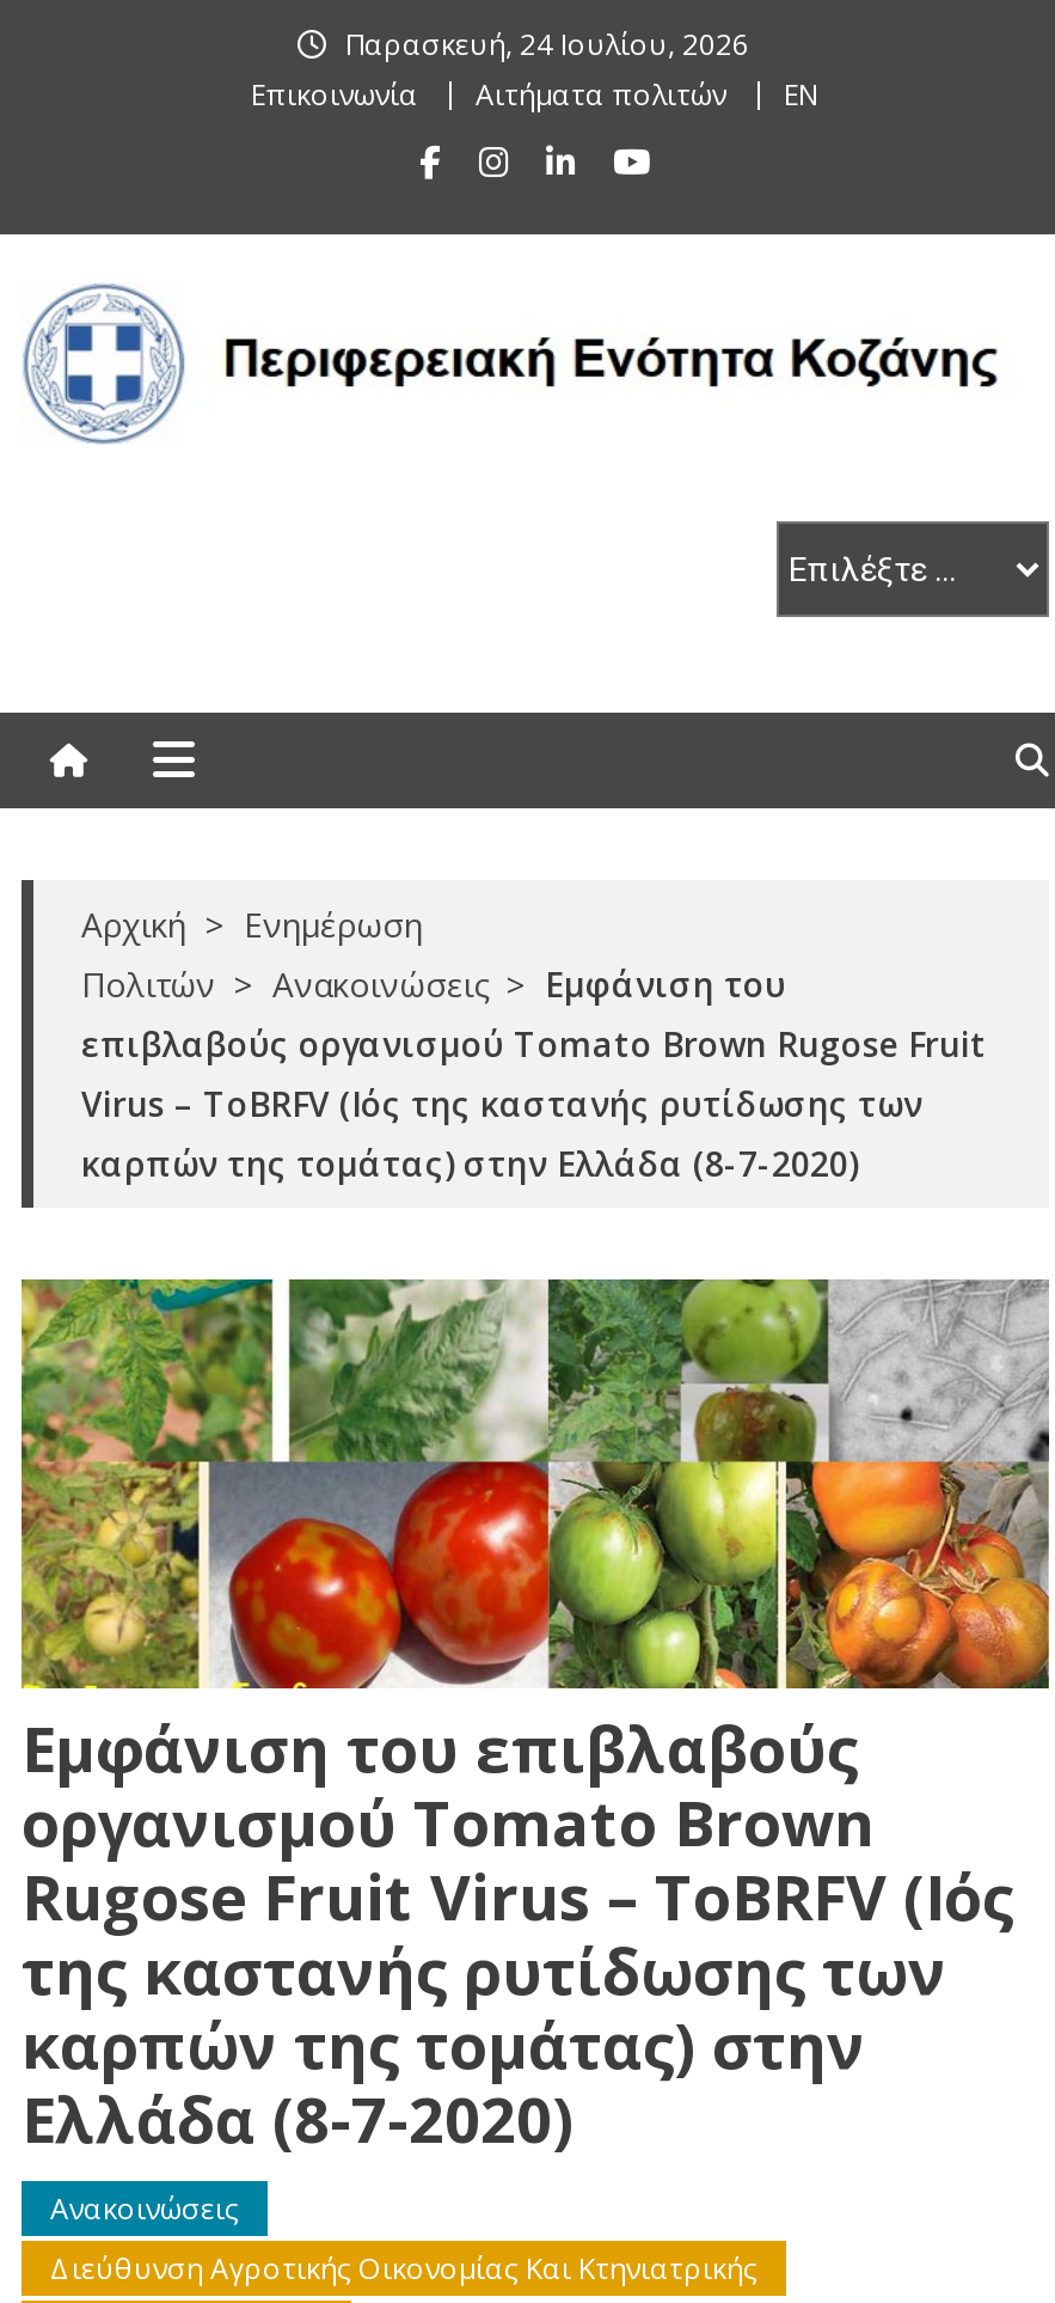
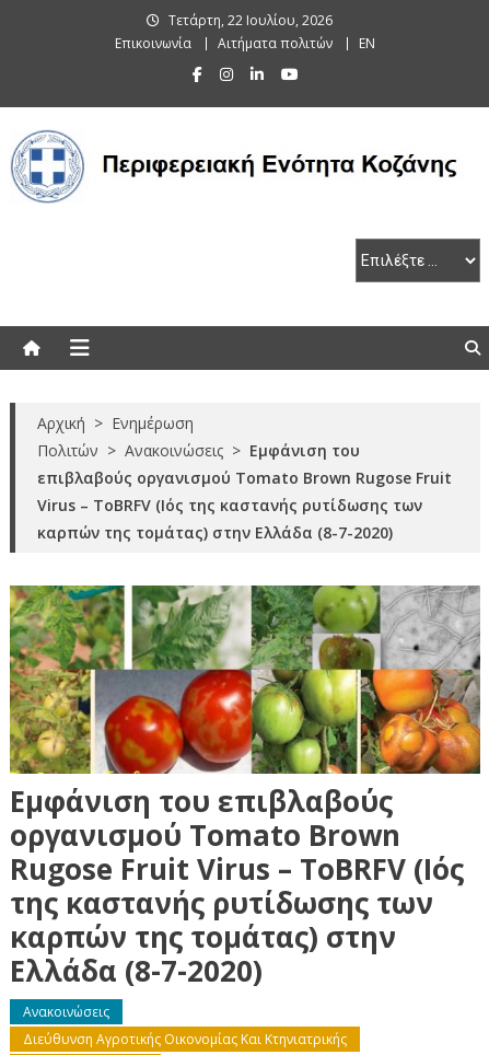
[345,24,749,65] Παρασκευή, 24 Ιουλίου, 2026 -> [168,11,333,30] Τετάρτη, 22 Ιουλίου, 2026

